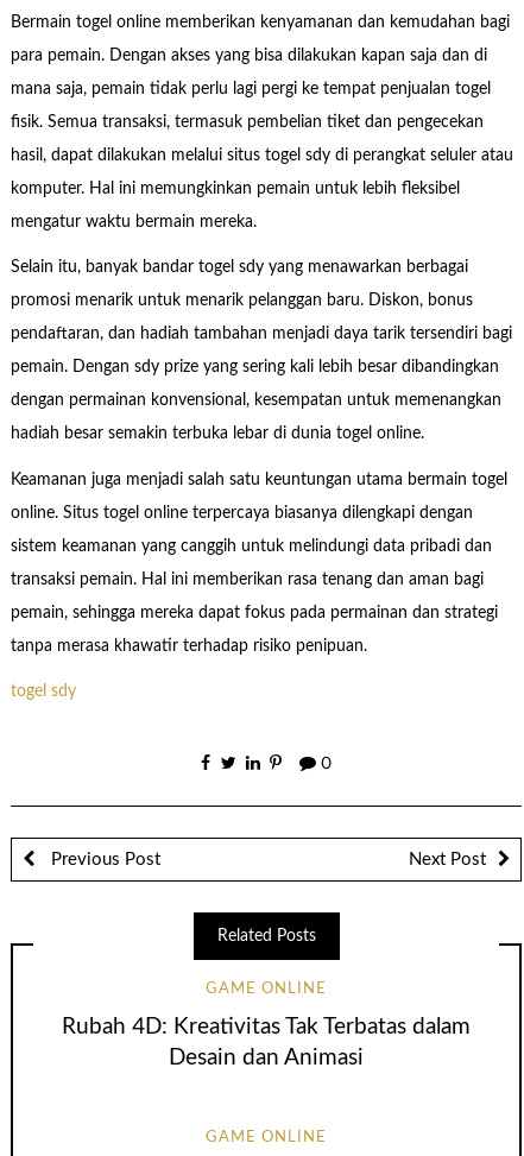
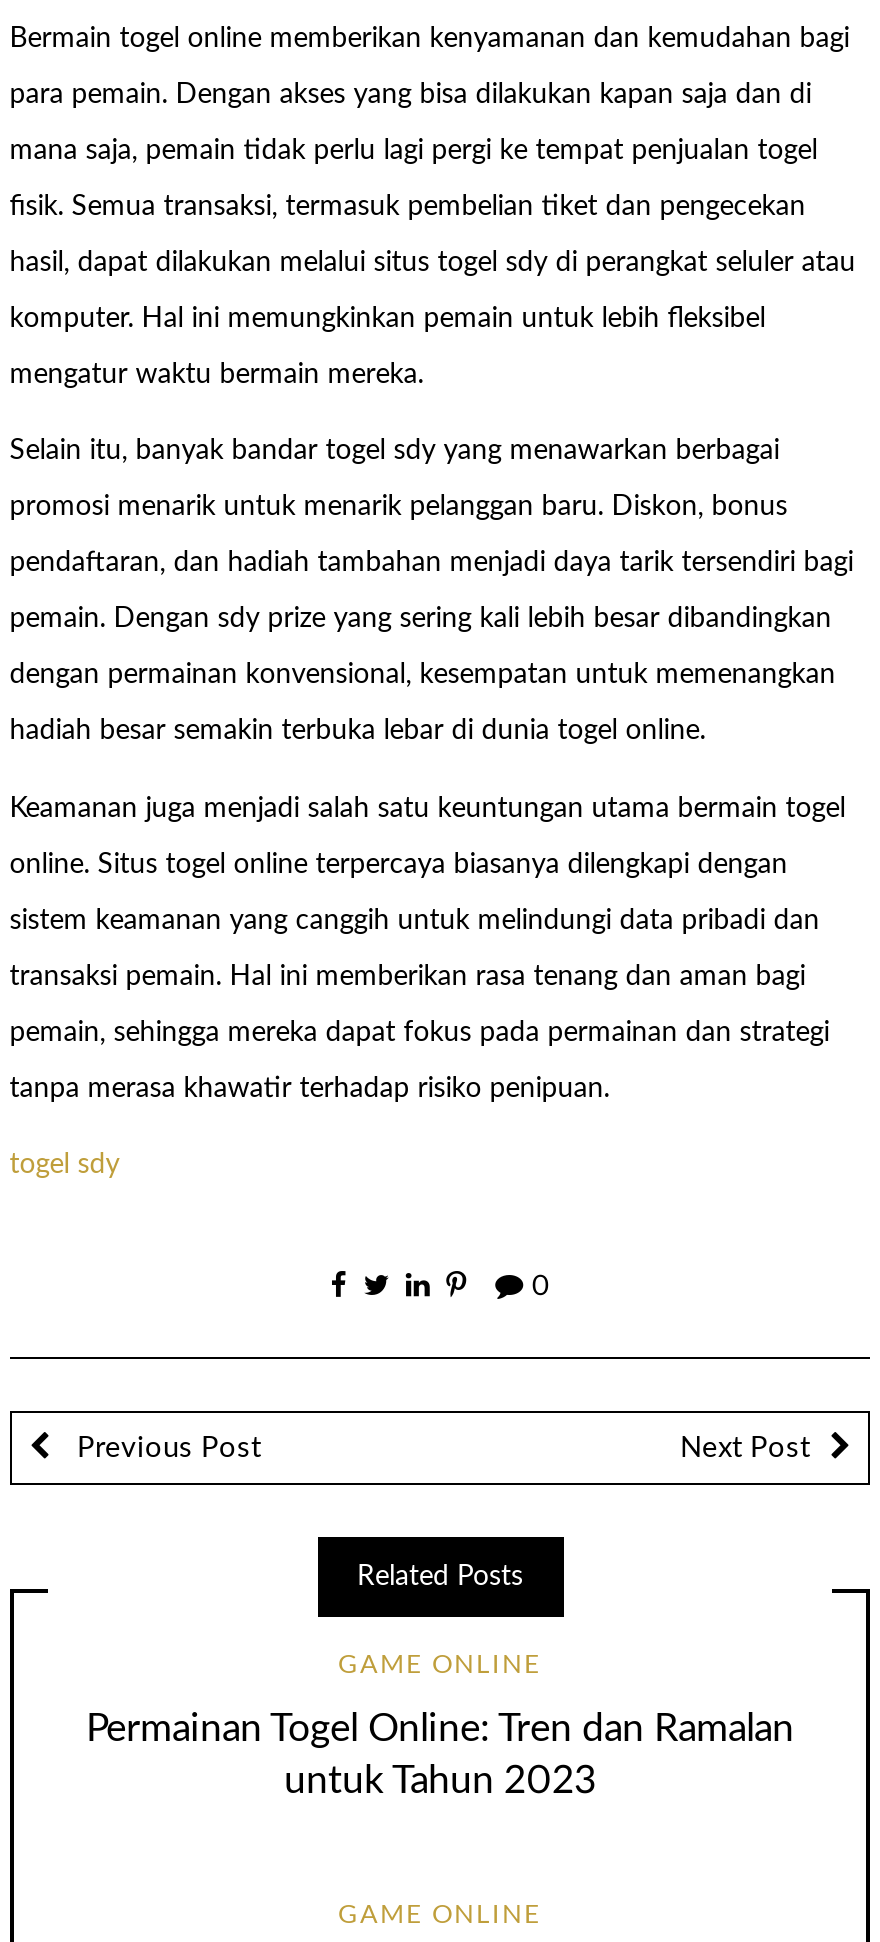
[62,1015,471,1069] Rubah 4D: Kreativitas Tak Terbatas dalam | Desain dan Animasi -> [86,1710,794,1800] Permainan Togel Online: Tren dan Ramalan | untuk Tahun 2023

